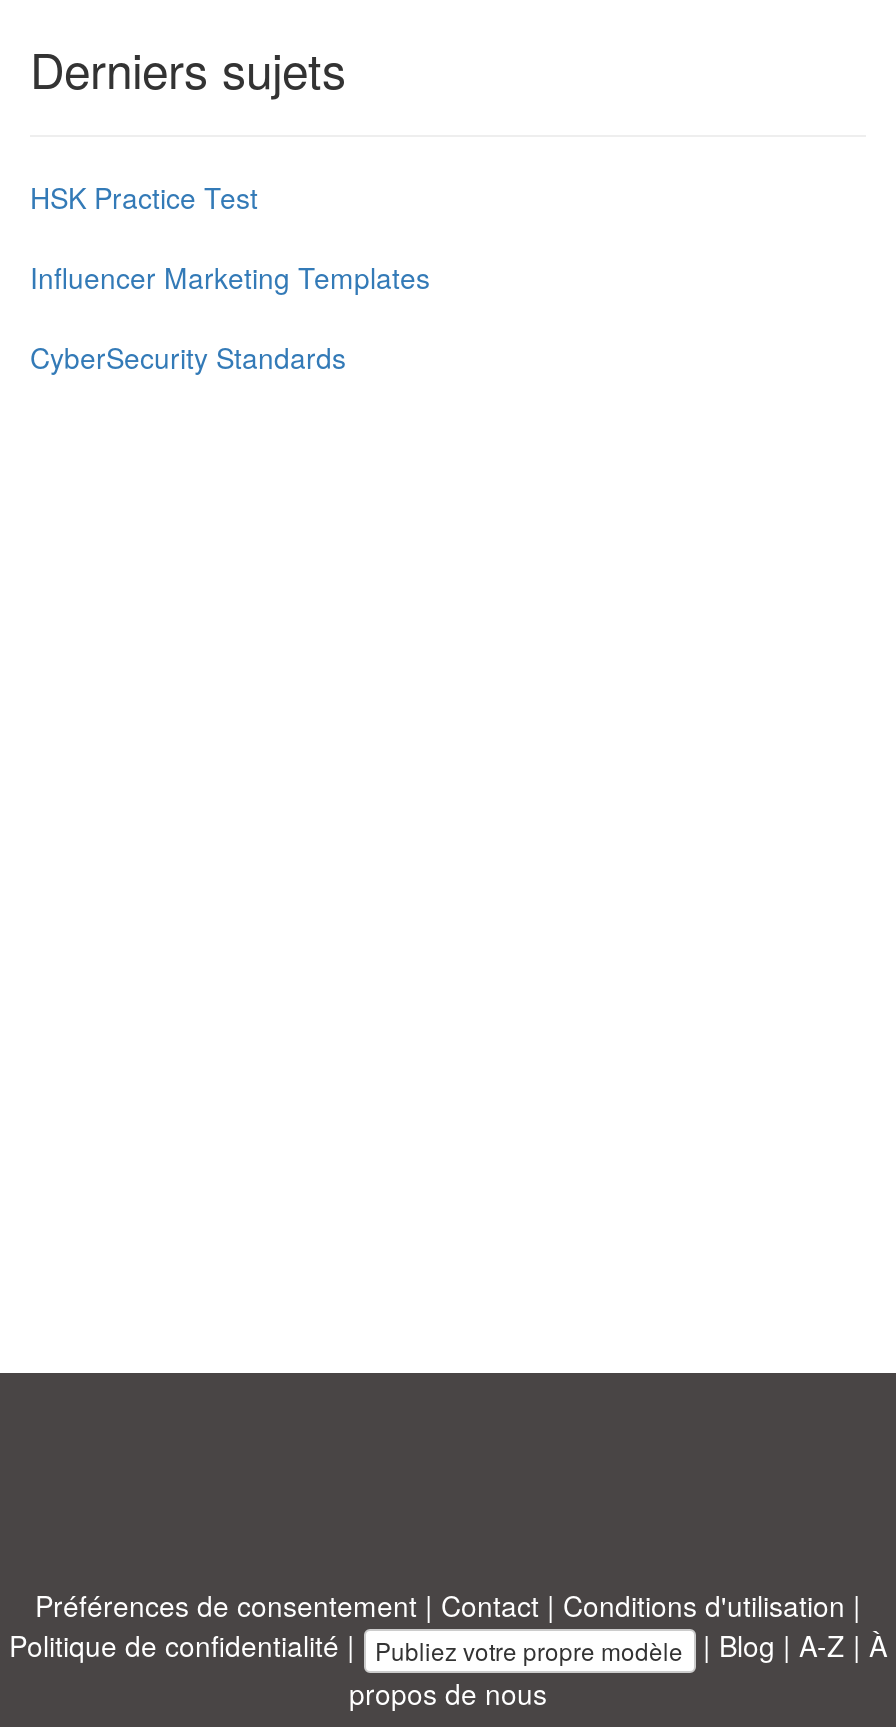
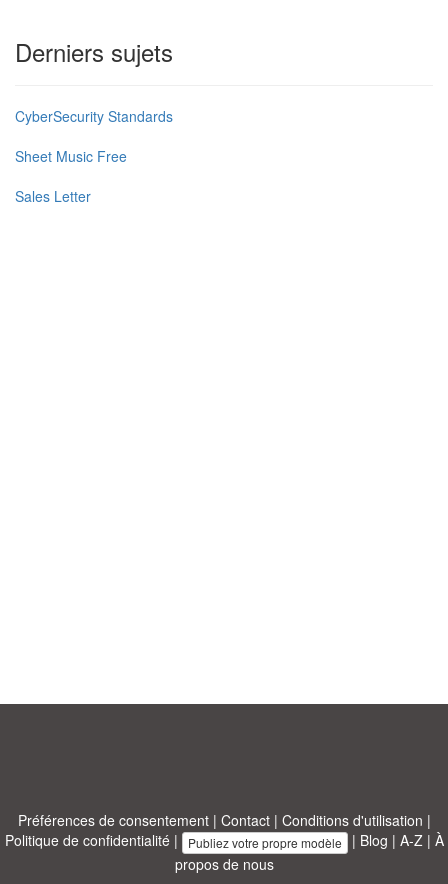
[30,177,430,297] HSK Practice Test | Influencer Marketing Templates -> none
moved [30,337,346,377] -> [15,106,173,126]: CyberSecurity Standards
none -> [15,146,127,206] Sheet Music Free | Sales Letter

